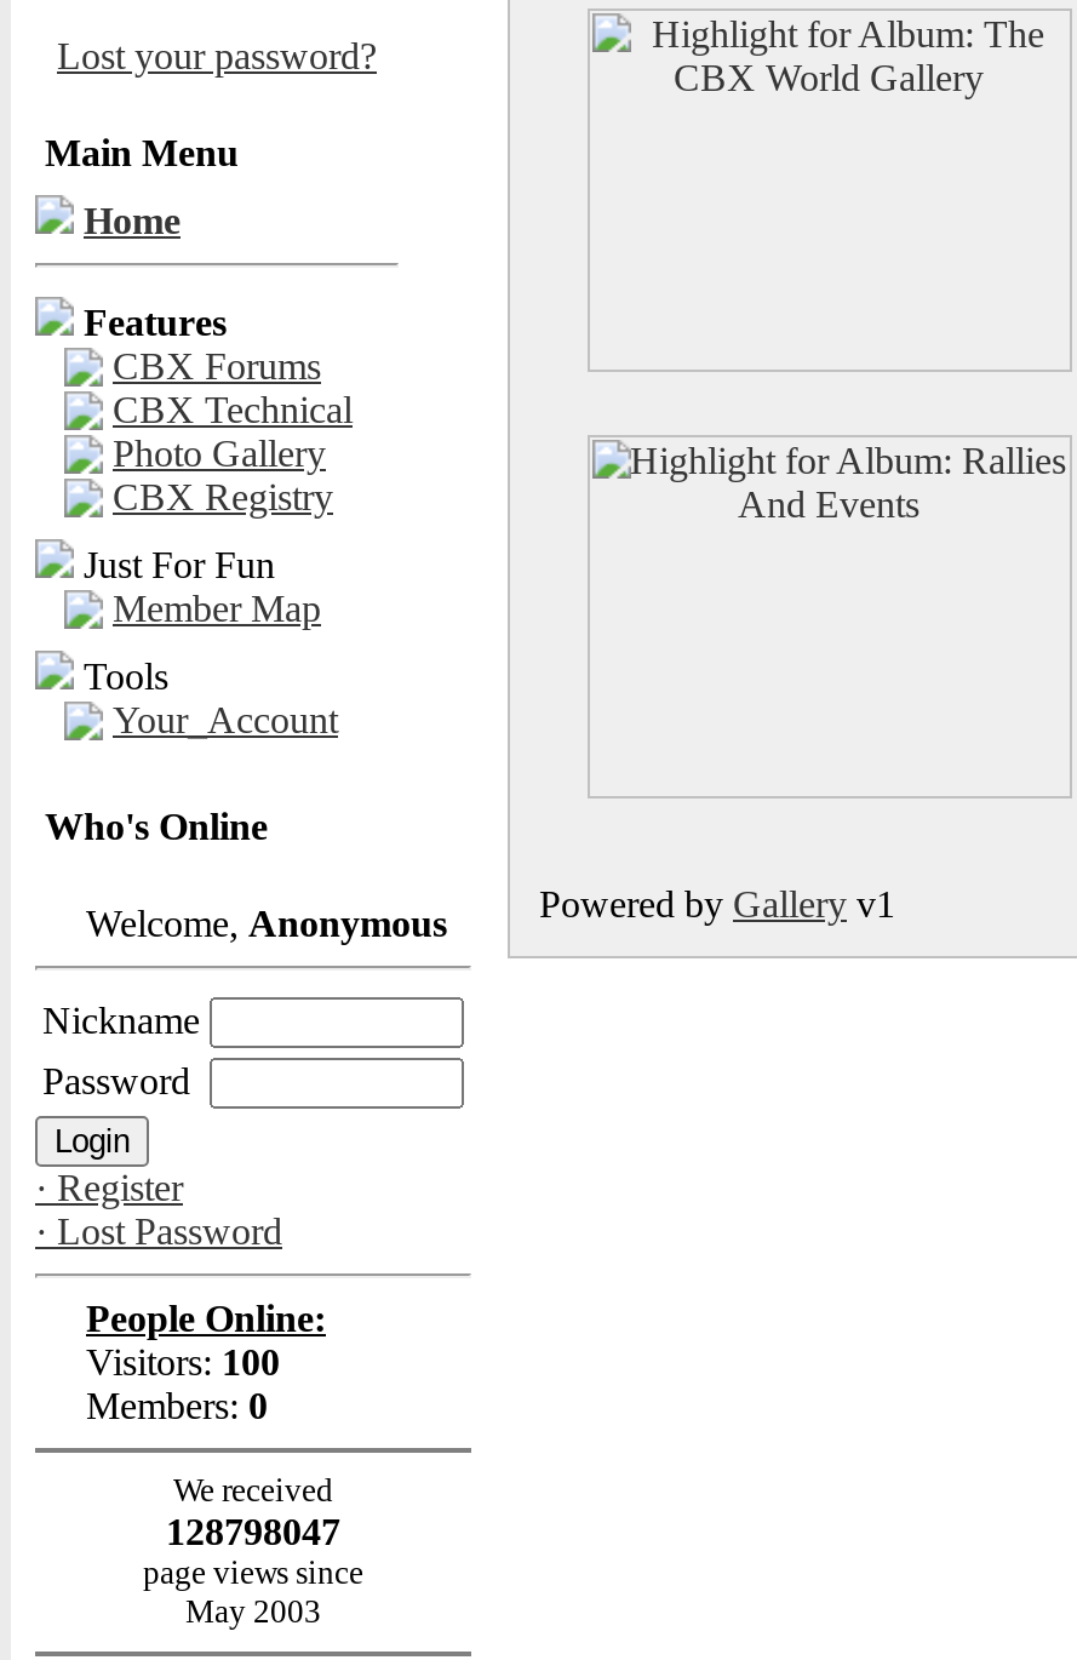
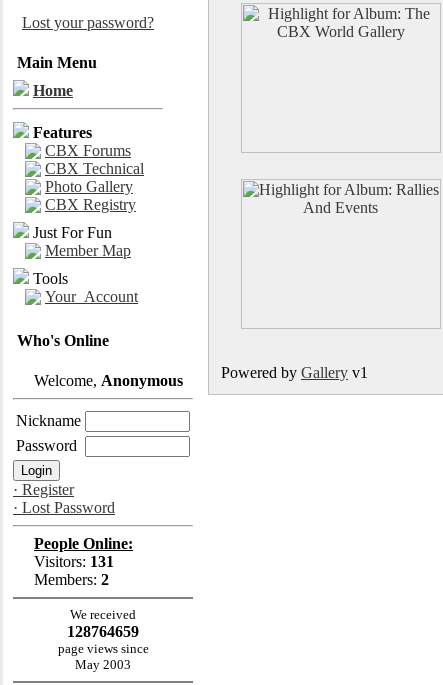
[76,1341,280,1383] Visitors: 100 -> [30,553,114,570] Visitors: 131
[76,1385,268,1426] Members: 0 -> [30,571,109,588] Members: 2
[166,1511,340,1552] 128798047 -> [67,623,139,640] 128764659

